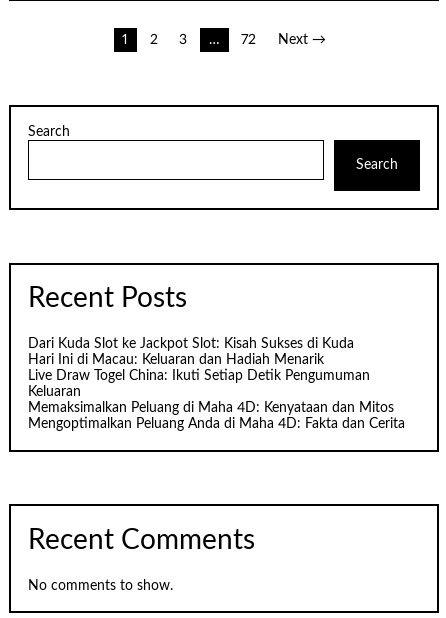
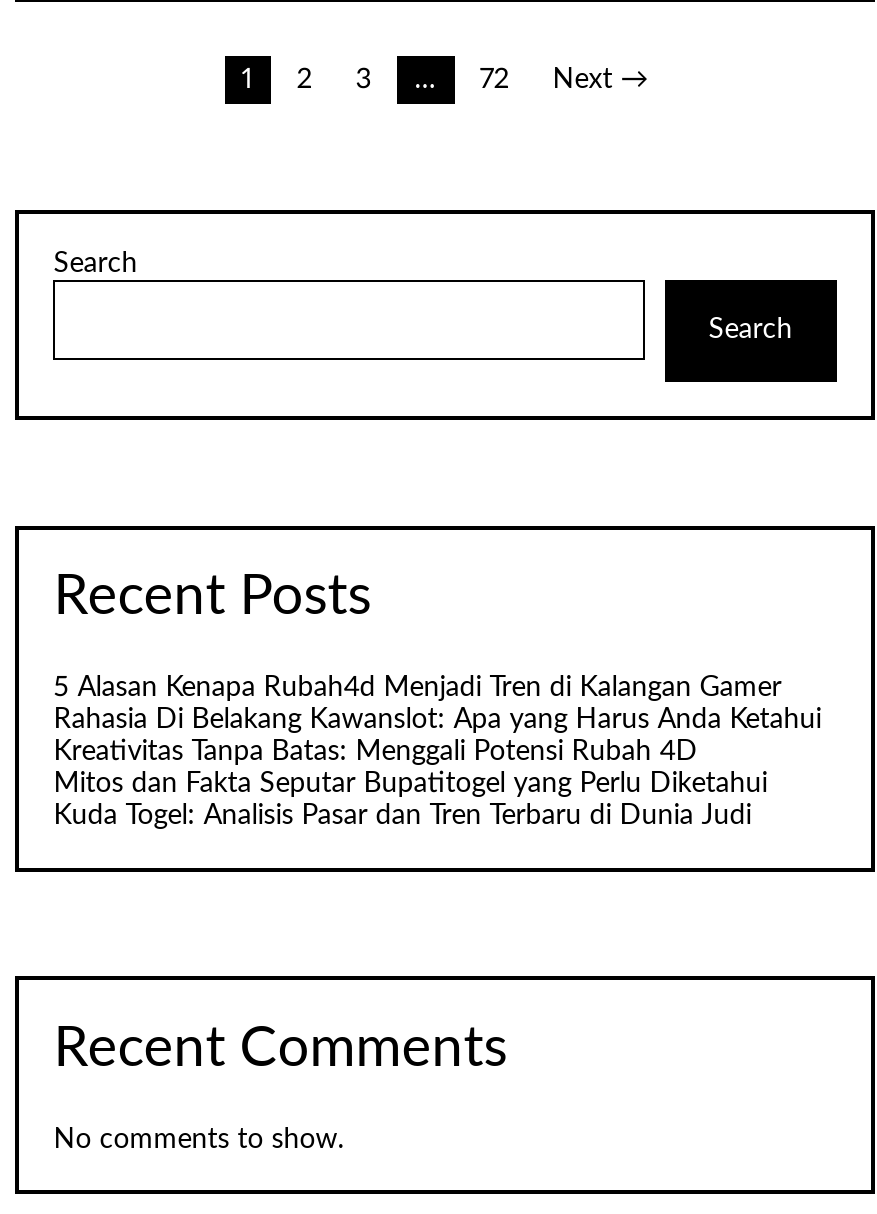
[28,337,405,431] Dari Kuda Slot ke Jackpot Slot: Kisah Sukses di Kuda | Hari Ini di Macau: Keluaran dan Hadiah Menarik | Live Draw Togel China: Ikuti Setiap Detik Pengumuman | Keluaran | Memaksimalkan Peluang di Maha 4D: Kenyataan dan Mitos | Mengoptimalkan Peluang Anda di Maha 4D: Fakta dan Cerita -> [53,675,821,831] 5 Alasan Kenapa Rubah4d Menjadi Tren di Kalangan Gamer | Rahasia Di Belakang Kawanslot: Apa yang Harus Anda Ketahui | Kreativitas Tanpa Batas: Menggali Potensi Rubah 4D | Mitos dan Fakta Seputar Bupatitogel yang Perlu Diketahui | Kuda Togel: Analisis Pasar dan Tren Terbaru di Dunia Judi

